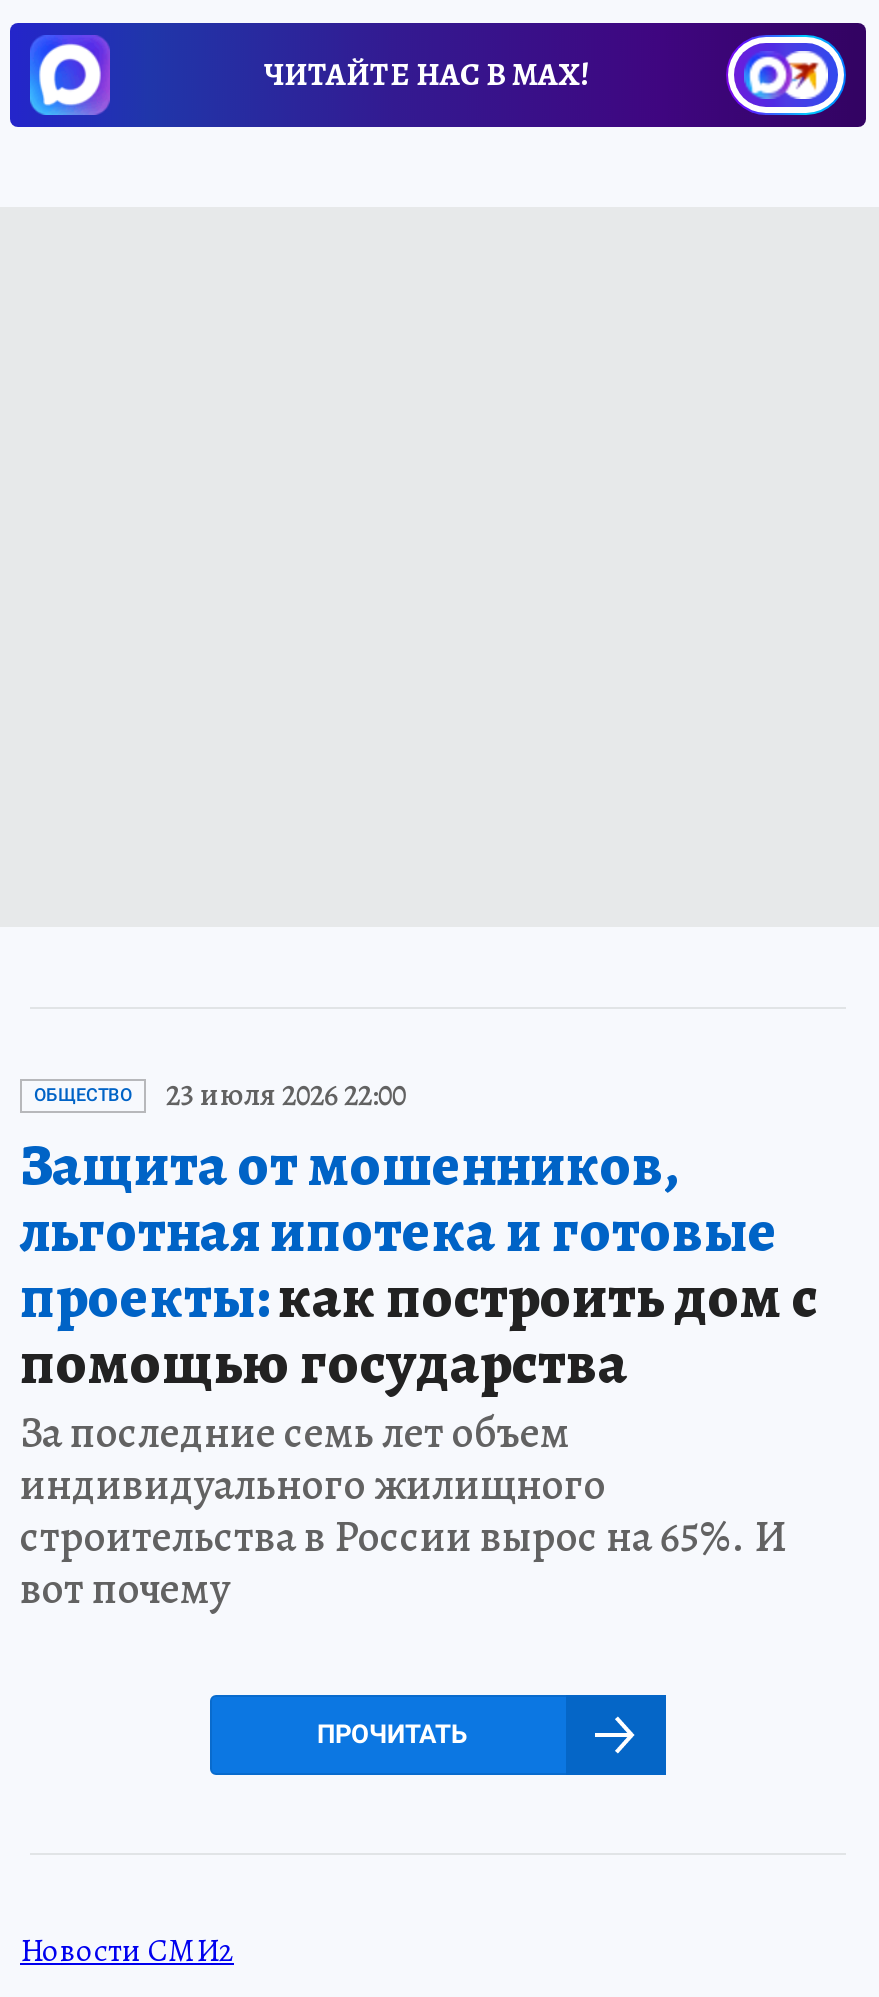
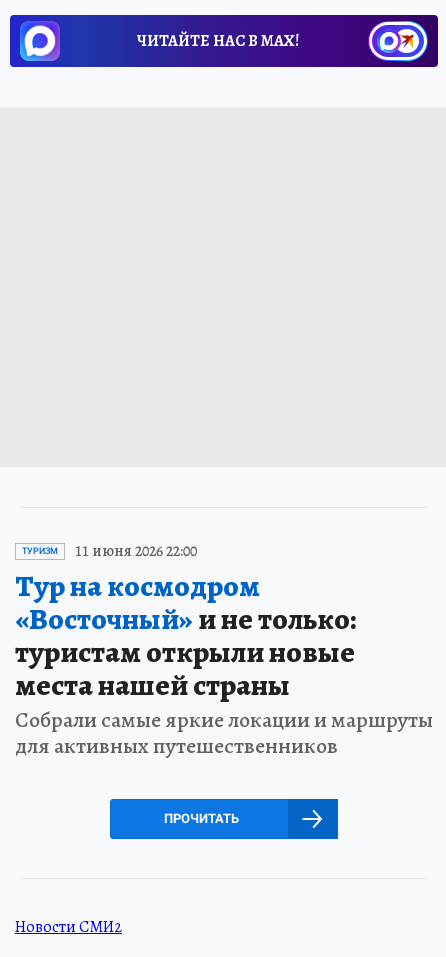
[20,1073,818,1619] ОБЩЕСТВО | 23 июля 2026 22:00 | Защита от мошенников, | льготная ипотека и готовые | проекты:как построить дом с | помощью государства | За последние семь лет объем | индивидуального жилищного | строительства в России вырос на 65%. И | вот почему -> [15,540,433,761] ТУРИЗМ | 11 июня 2026 22:00 | Тур на космодром | «Восточный»и не только: | туристам открыли новые | места нашей страны | Собрали самые яркие локации и маршруты | для активных путешественников

